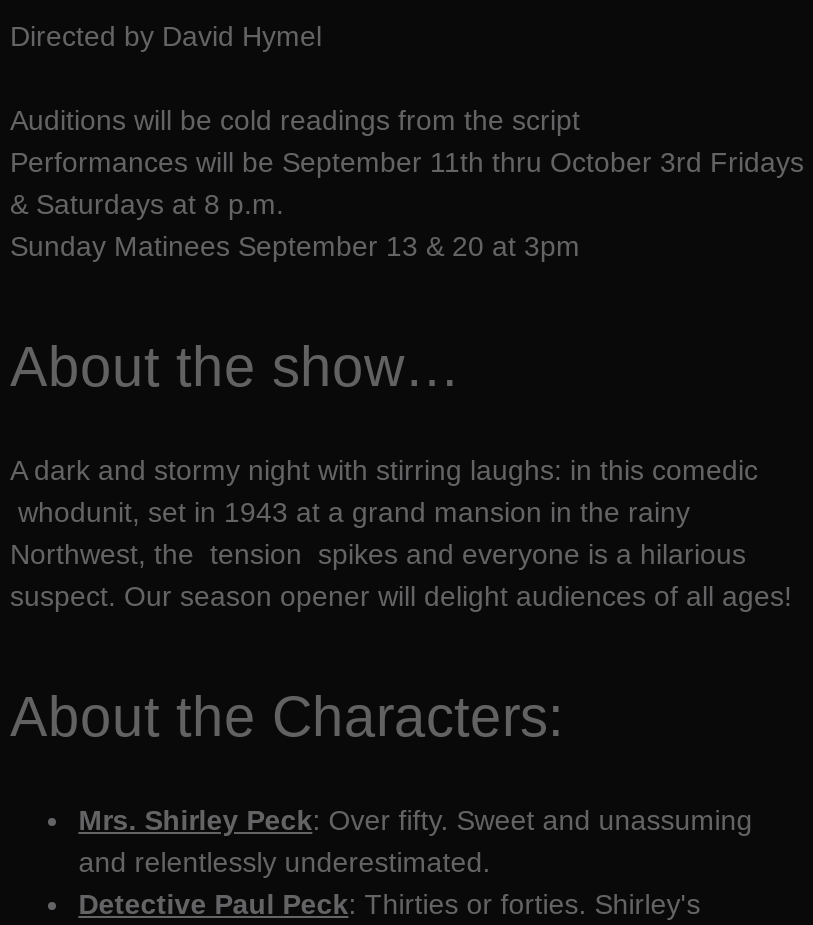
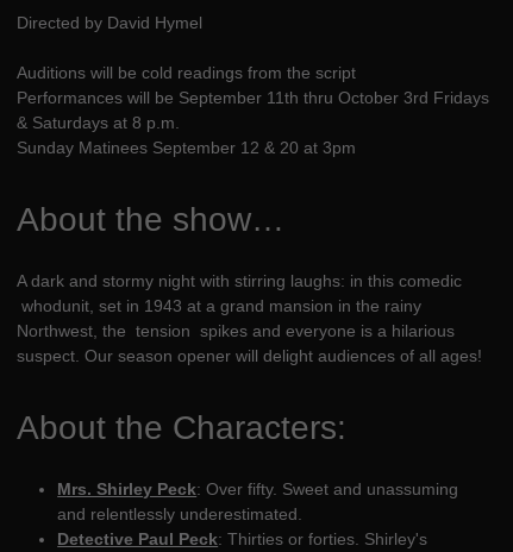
[10,229,580,261] Sunday Matinees September 13 & 20 at 3pm -> [17,138,356,157] Sunday Matinees September 12 & 20 at 3pm

